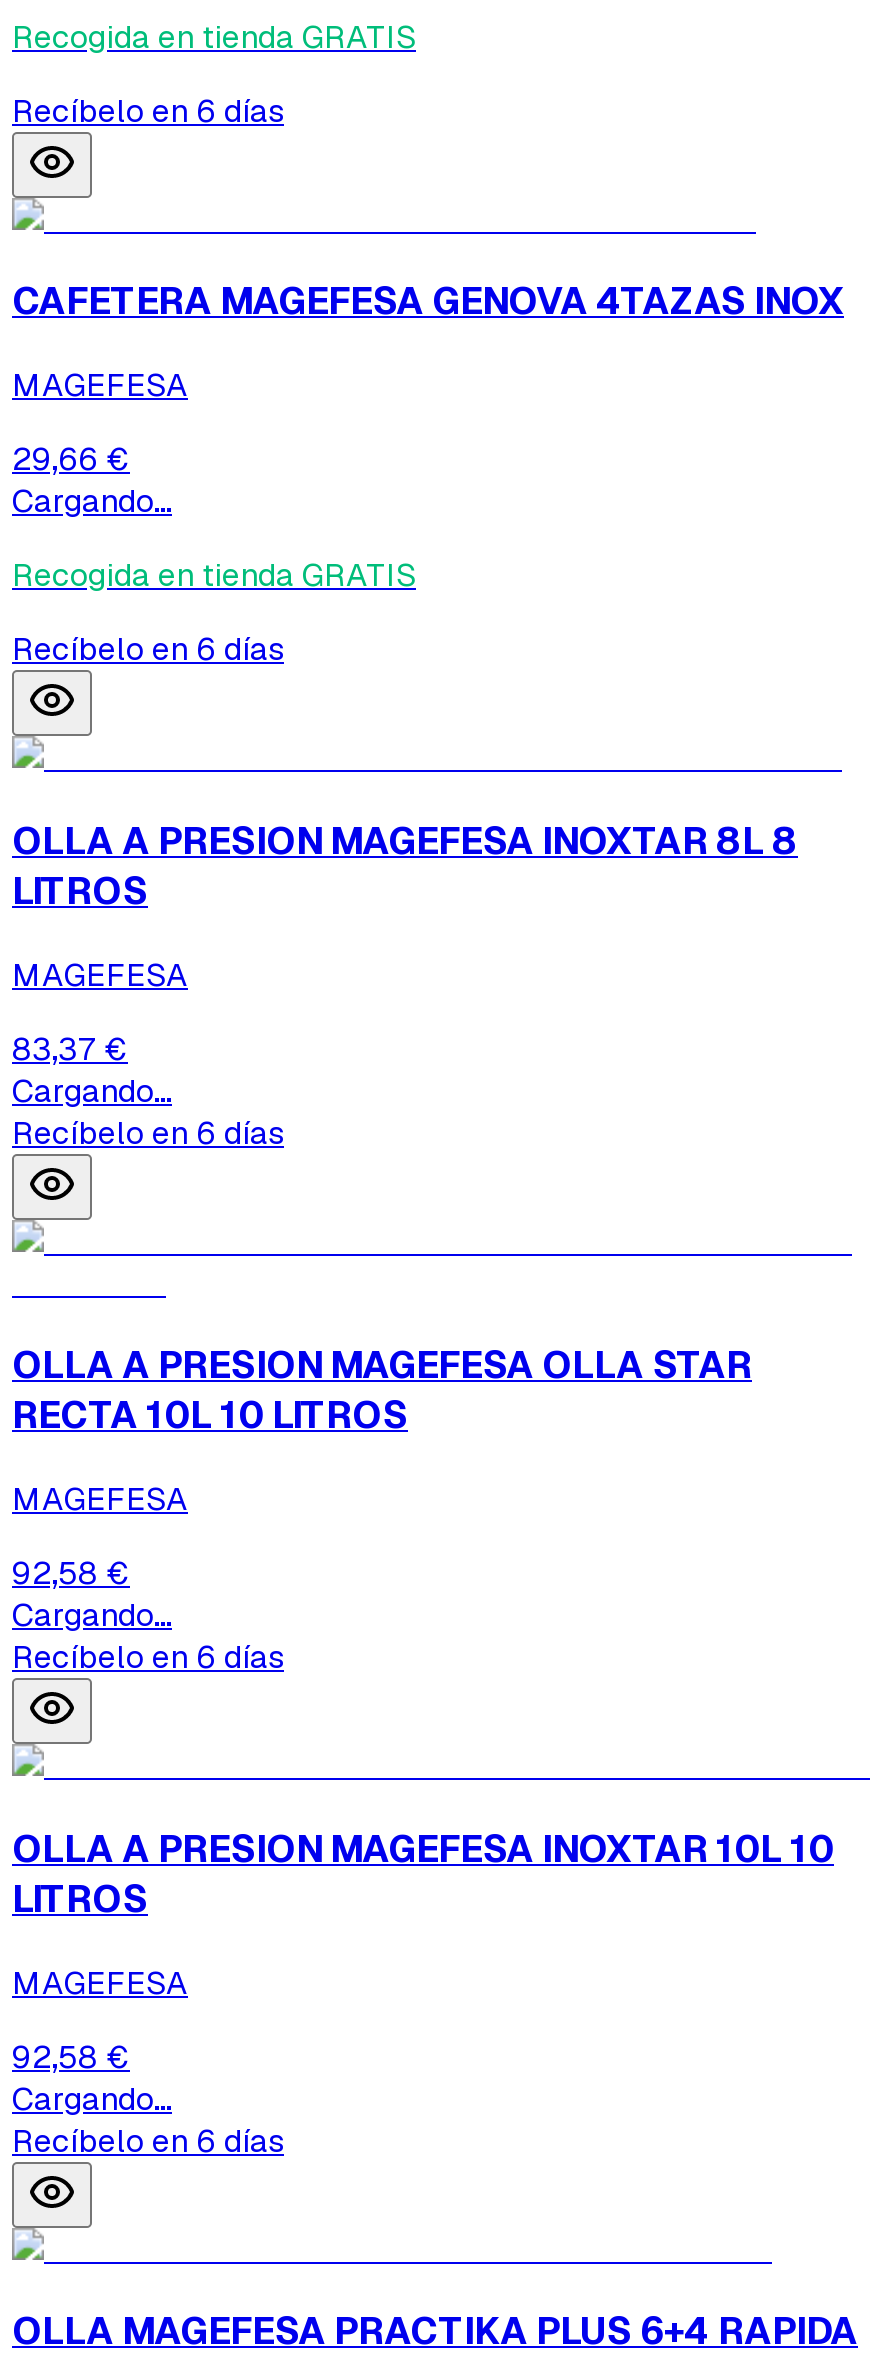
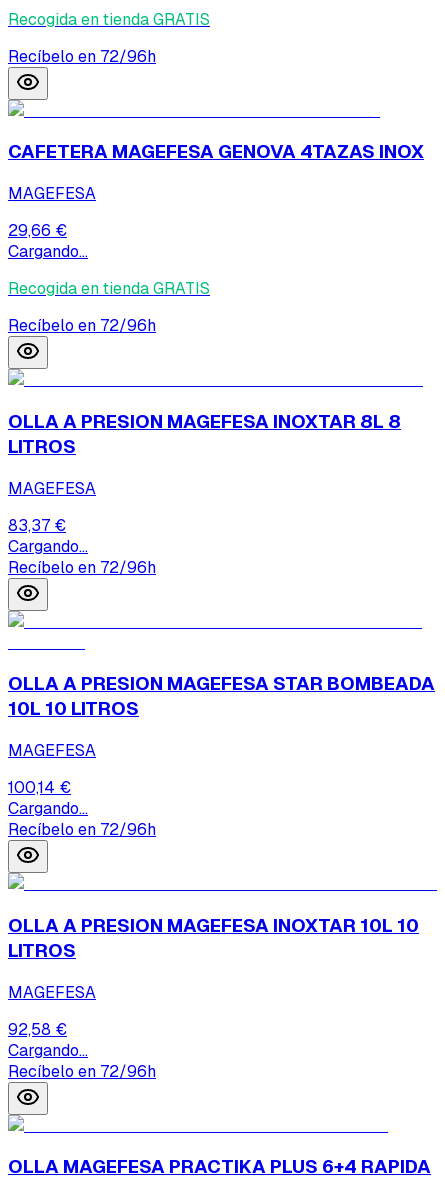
[12,90,284,132] Recíbelo en 6 días -> [8,46,156,67] Recíbelo en 72/96h
[12,628,284,670] Recíbelo en 6 días -> [8,315,156,336] Recíbelo en 72/96h
[12,1111,284,1153] Recíbelo en 6 días -> [8,557,156,578] Recíbelo en 72/96h
[12,1341,752,1441] OLLA A PRESION MAGEFESA OLLA STAR | RECTA 10L 10 LITROS -> [8,671,435,721] OLLA A PRESION MAGEFESA STAR BOMBEADA | 10L 10 LITROS
[12,1552,130,1594] 92,58 € -> [8,777,71,798] 100,14 €
[12,1636,284,1678] Recíbelo en 6 días -> [8,819,156,840] Recíbelo en 72/96h
[12,2119,284,2161] Recíbelo en 6 días -> [8,1060,156,1081] Recíbelo en 72/96h

